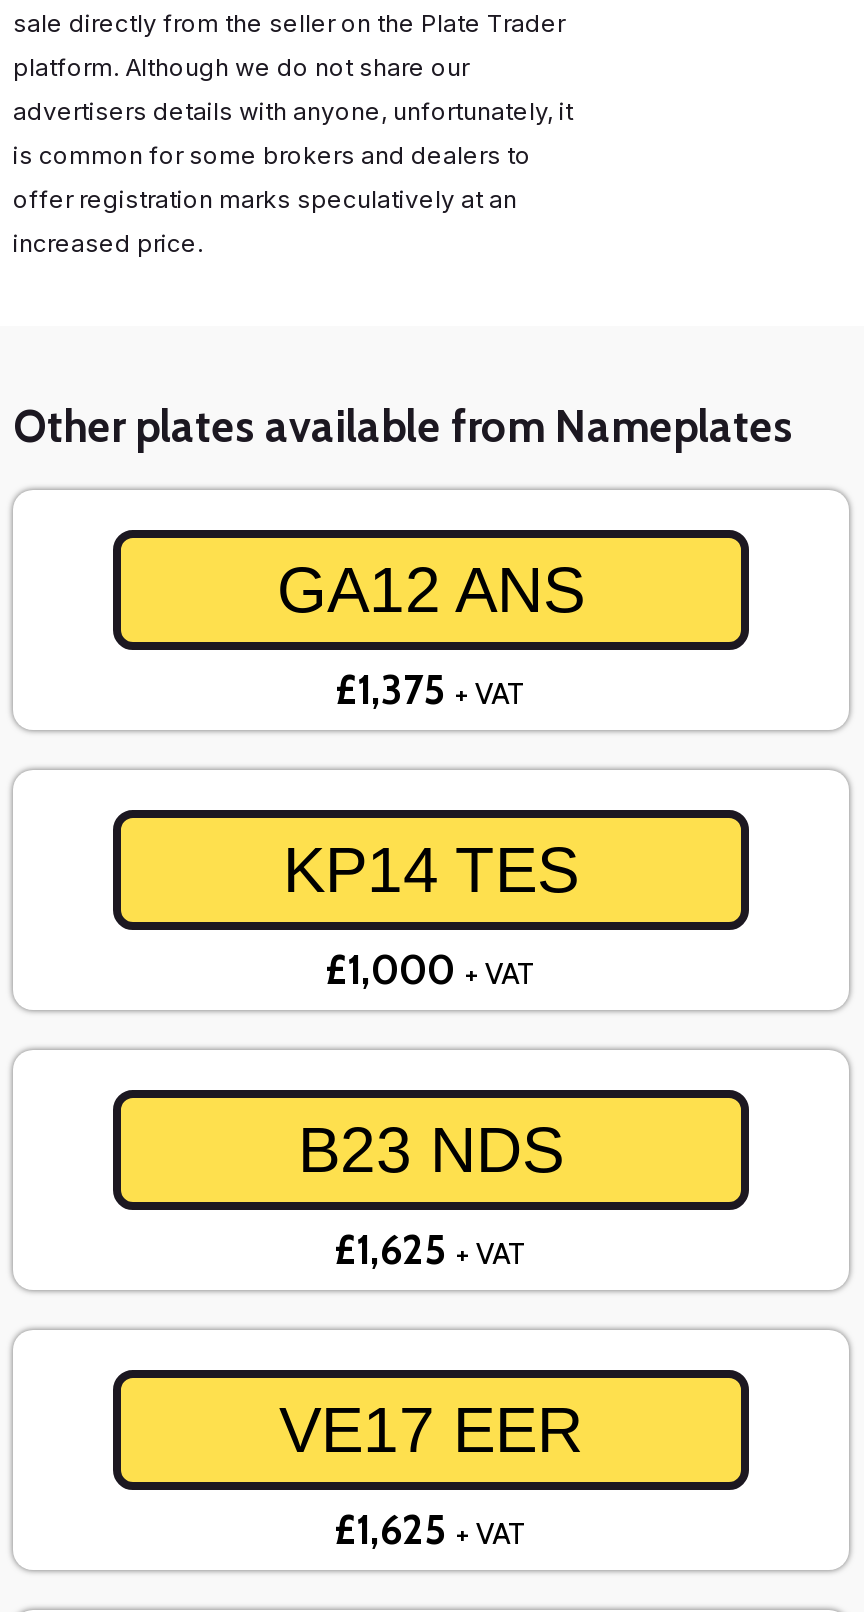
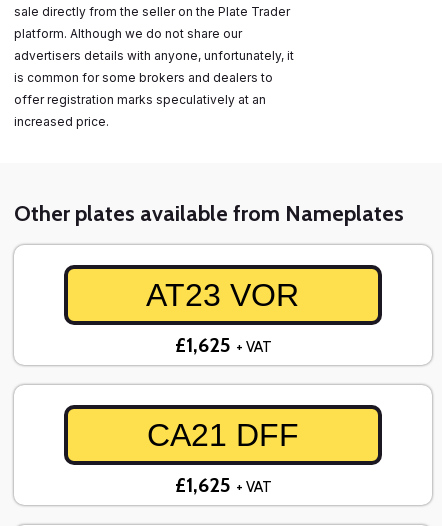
[277,555,585,1187] GA12 ANS | £1,375 + VAT | KP14 TES | £1,000 + VAT | B23 NDS -> [146,277,299,313] AT23 VOR
[279,1395,583,1467] VE17 EER -> [147,417,299,453] CA21 DFF

